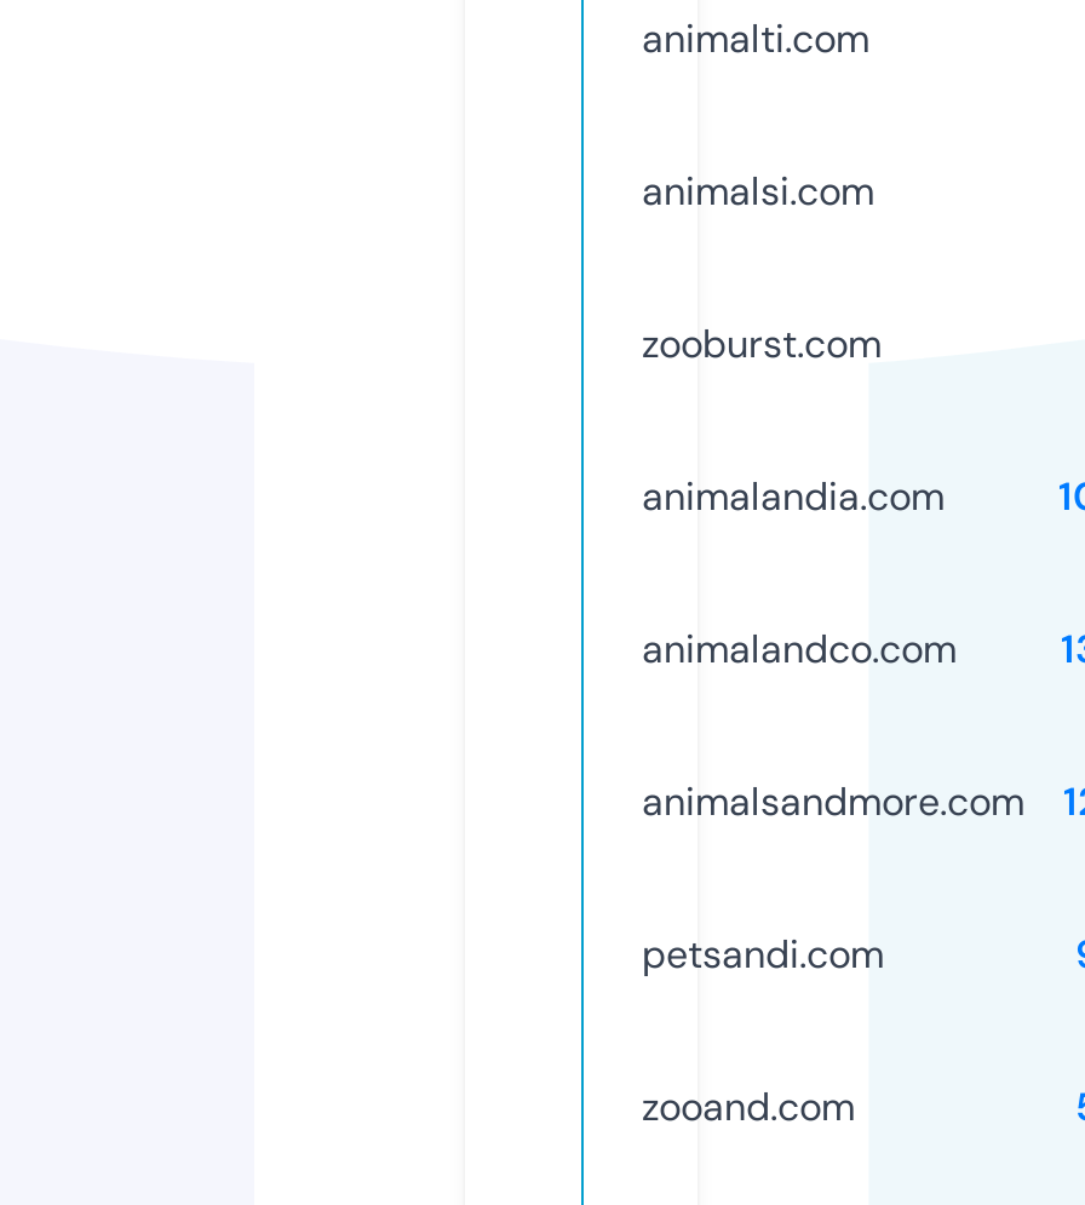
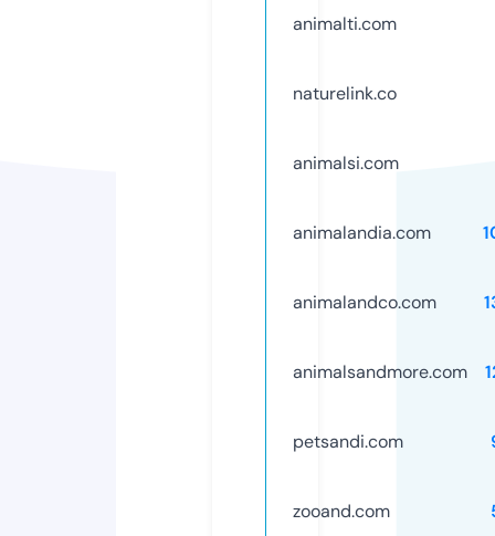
none -> [293,82,397,105] naturelink.co
moved [642,165,874,216] -> [293,151,399,174]: animalsi.com
[642,318,882,369] zooburst.com -> none

